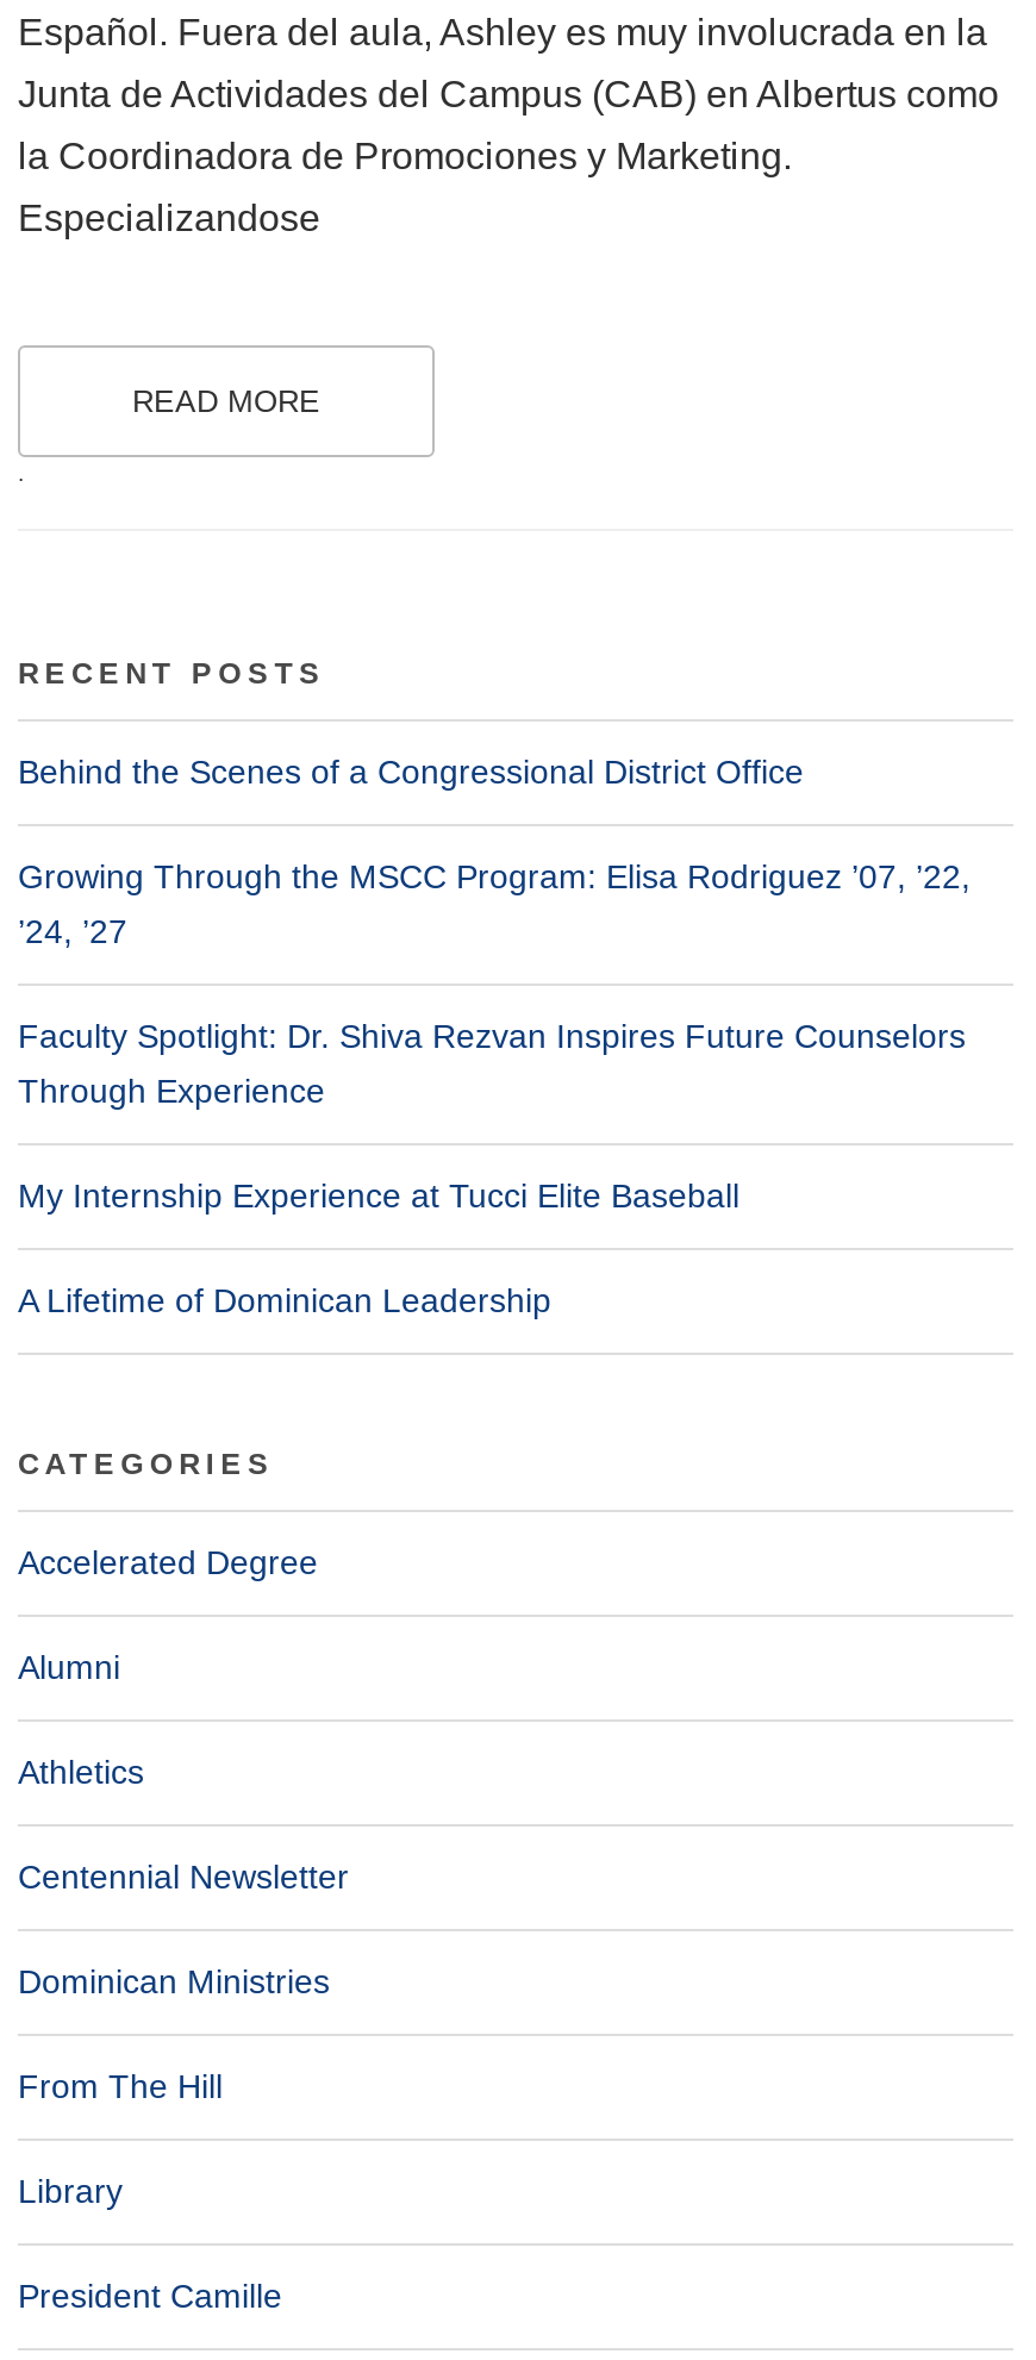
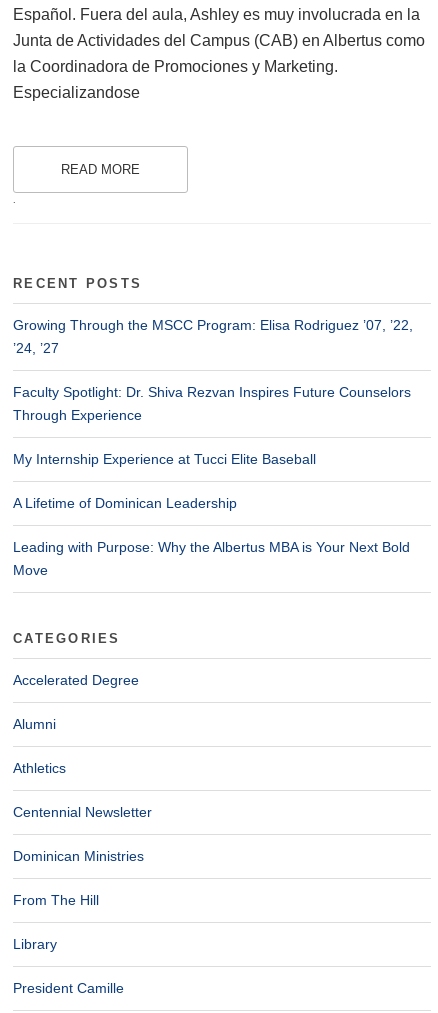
[18,753,804,791] Behind the Scenes of a Congressional District Office -> none
moved [18,858,971,1320] -> [13,317,413,511]: Growing Through the MSCC Program: Elisa Rodriguez ’07, ’22, | ’24, ’27 | Faculty Spotlight: Dr. Shiva Rezvan Inspires Future Counselors | Through Experience | My Internship Experience at Tucci Elite Baseball | A Lifetime of Dominican Leadership
none -> [13,539,410,578] Leading with Purpose: Why the Albertus MBA is Your Next Bold | Move

